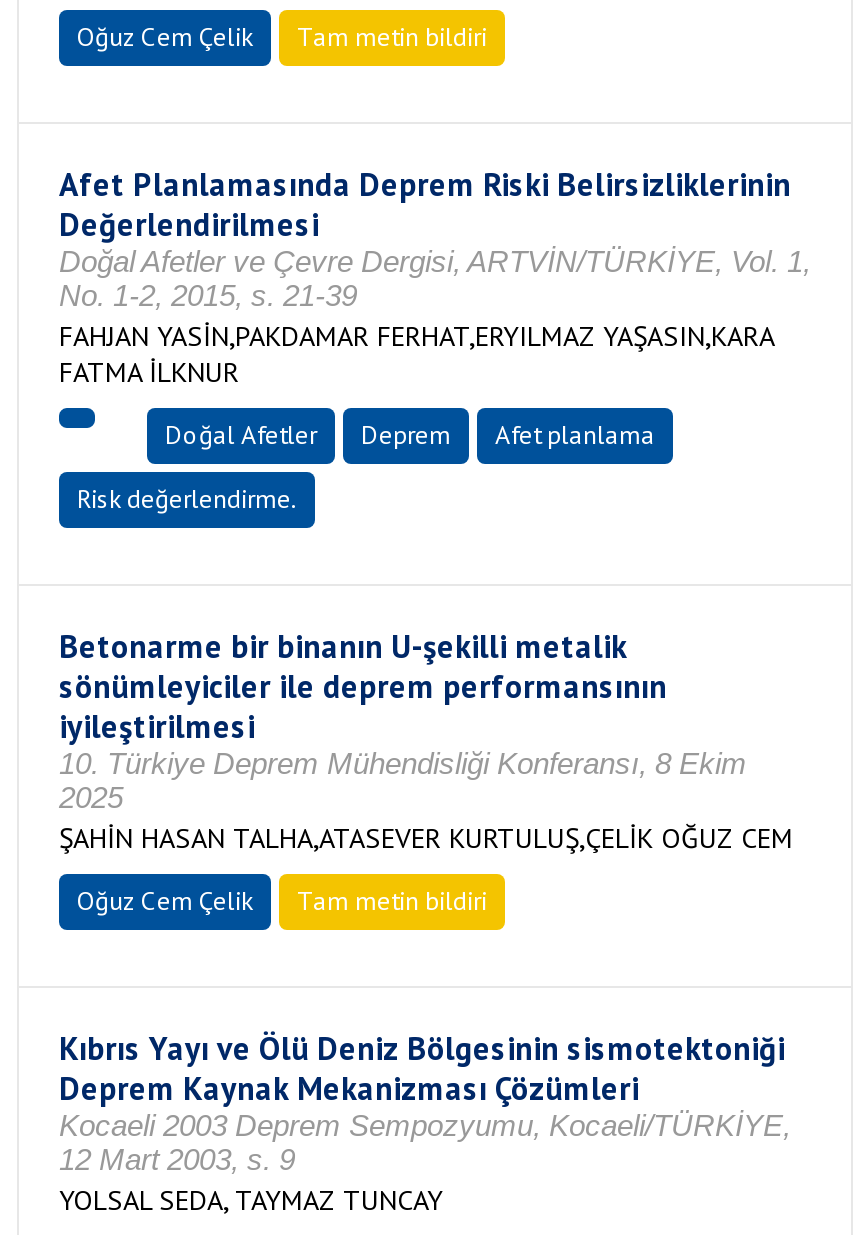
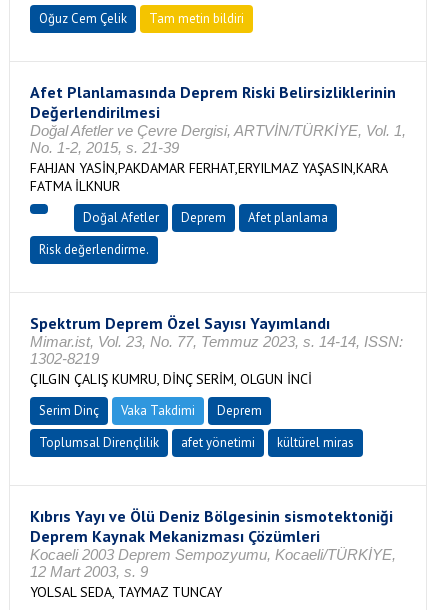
[59,626,793,918] Betonarme bir binanın U-şekilli metalik | sönümleyiciler ile deprem performansının | iyileştirilmesi | 10. Türkiye Deprem Mühendisliği Konferansı, 8 Ekim | 2025 | ŞAHİN HASAN TALHA,ATASEVER KURTULUŞ,ÇELİK OĞUZ CEM | Oğuz Cem Çelik | Tam metin bildiri -> [30,313,403,451] Spektrum Deprem Özel Sayısı Yayımlandı | Mimar.ist, Vol. 23, No. 77, Temmuz 2023, s. 14-14, ISSN: | 1302-8219 | ÇILGIN ÇALIŞ KUMRU, DİNÇ SERİM, OLGUN İNCİ | Serim Dinç | Vaka Takdimi | Deprem | Toplumsal Dirençlilik | afet yönetimi | kültürel miras

